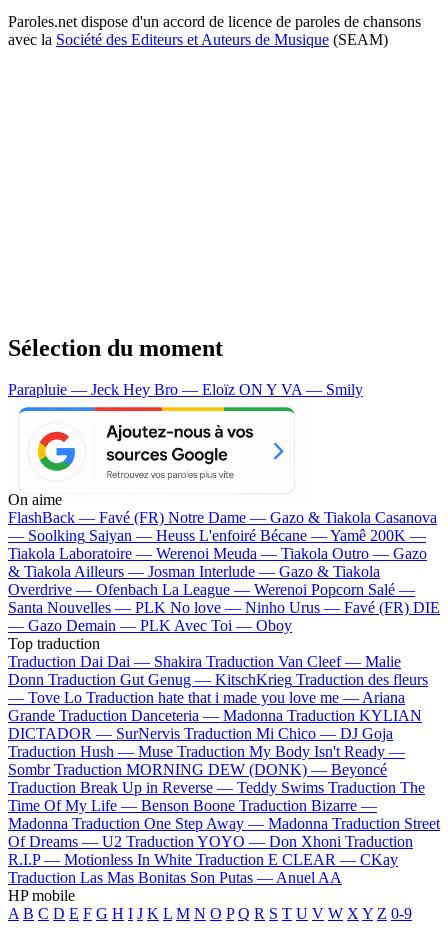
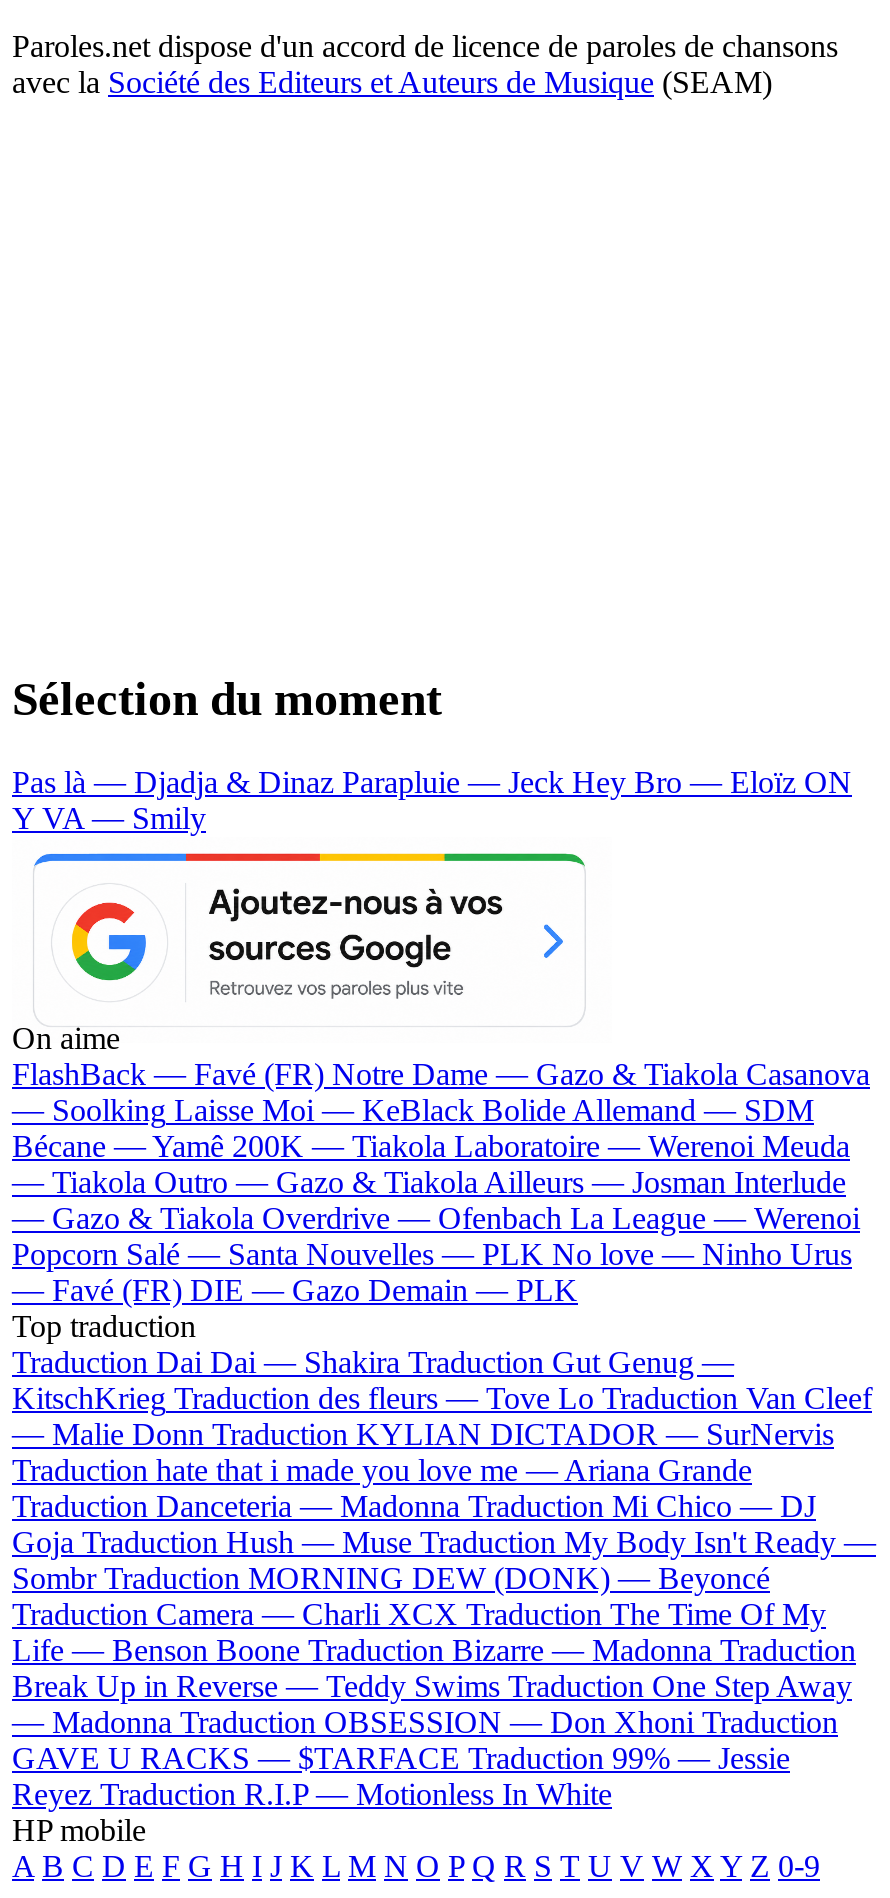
[8,381,363,398] Parapluie — Jeck Hey Bro — Eloïz ON Y VA — Smily -> [12,766,852,836] Pas là — Djadja & Dinaz Parapluie — Jeck Hey Bro — Eloïz ON | Y VA — Smily
[8,527,440,634] — Soolking Saiyan — Heuss L'enfoiré Bécane — Yamê 200K — | Tiakola Laboratoire — Werenoi Meuda — Tiakola Outro — Gazo | & Tiakola Ailleurs — Josman Interlude — Gazo & Tiakola | Overdrive — Ofenbach La League — Werenoi Popcorn Salé — | Santa Nouvelles — PLK No love — Ninho Urus — Favé (FR) DIE | — Gazo Demain — PLK Avec Toi — Oboy -> [12,1094,860,1308] — Soolking Laisse Moi — KeBlack Bolide Allemand — SDM | Bécane — Yamê 200K — Tiakola Laboratoire — Werenoi Meuda | — Tiakola Outro — Gazo & Tiakola Ailleurs — Josman Interlude | — Gazo & Tiakola Overdrive — Ofenbach La League — Werenoi | Popcorn Salé — Santa Nouvelles — PLK No love — Ninho Urus | —Favé (FR) DIE — Gazo Demain — PLK
[8,653,428,760] Traduction Dai Dai — Shakira Traduction Van Cleef — Malie | Donn Traduction Gut Genug — KitschKrieg Traduction des fleurs | — Tove Lo Traduction hate that i made you love me — Ariana | Grande Traduction Danceteria — Madonna Traduction KYLIAN | DICTADOR — SurNervis Traduction Mi Chico — DJ Goja | Traduction Hush — Muse Traduction My Body Isn't Ready — -> [12,1346,876,1560] Traduction Dai Dai — Shakira Traduction Gut Genug — | KitschKrieg Traduction des fleurs — Tove Lo Traduction Van Cleef | — Malie Donn Traduction KYLIAN DICTADOR — SurNervis | Traduction hate that i made you love me — Ariana Grande | Traduction Danceteria — Madonna Traduction Mi Chico — DJ | Goja Traduction Hush — Muse Traduction My Body Isn't Ready —
[8,779,440,886] Traduction Break Up in Reverse — Teddy Swims Traduction The | Time Of My Life — Benson Boone Traduction Bizarre — | Madonna Traduction One Step Away — Madonna Traduction Street | Of Dreams — U2 Traduction YOYO — Don Xhoni Traduction | R.I.P — Motionless In White Traduction E CLEAR — CKay | Traduction Las Mas Bonitas Son Putas — Anuel AA -> [12,1598,856,1812] Traduction Camera — Charli XCX Traduction The Time Of My | Life — Benson Boone Traduction Bizarre — Madonna Traduction | Break Up in Reverse — Teddy Swims Traduction One Step Away | — Madonna Traduction OBSESSION — Don Xhoni Traduction | GAVE U RACKS — $TARFACE Traduction 99% — Jessie | Reyez Traduction R.I.P — Motionless In White

